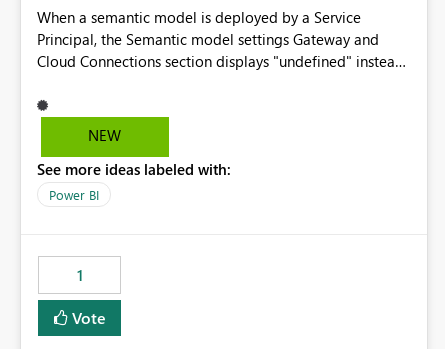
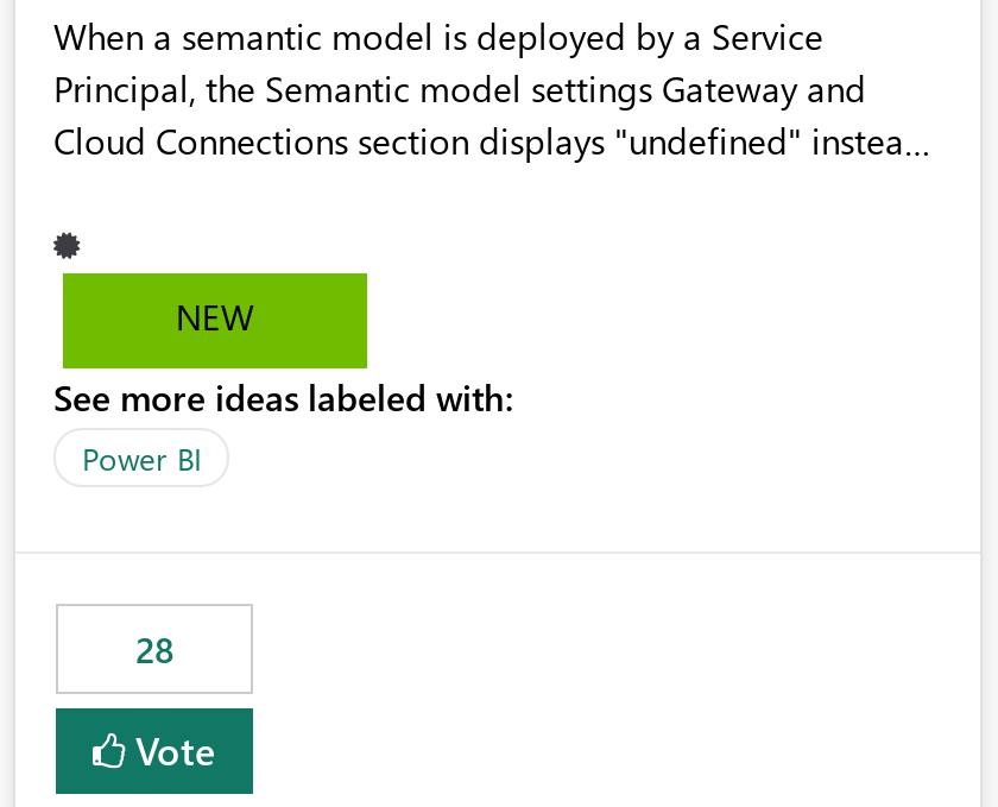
[76,265,82,285] 1 -> [135,626,173,674] 28

